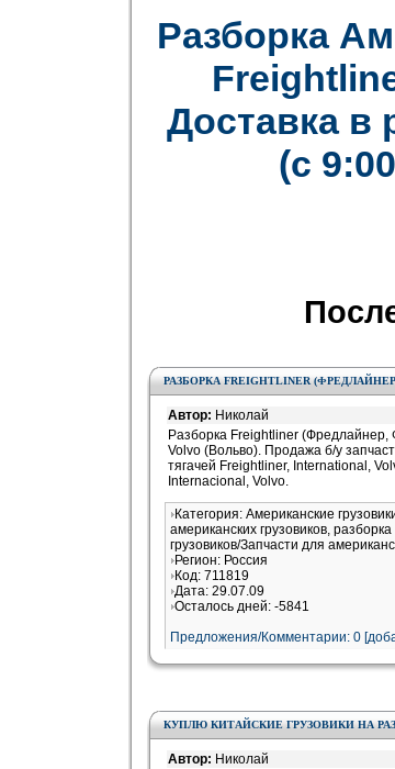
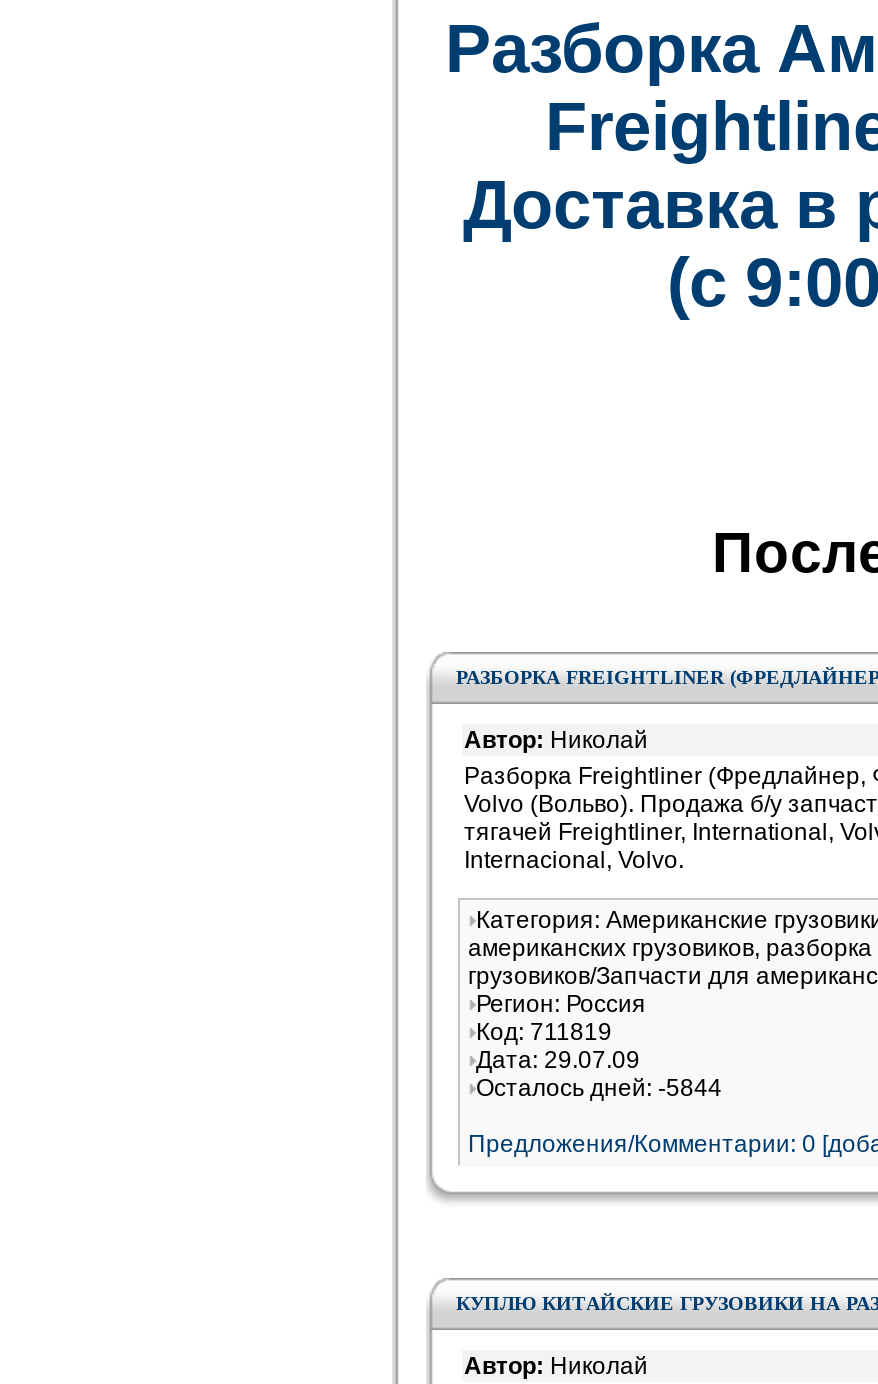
[174,599,309,614] Осталось дней: -5841 -> [476,1074,722,1102] Осталось дней: -5844

